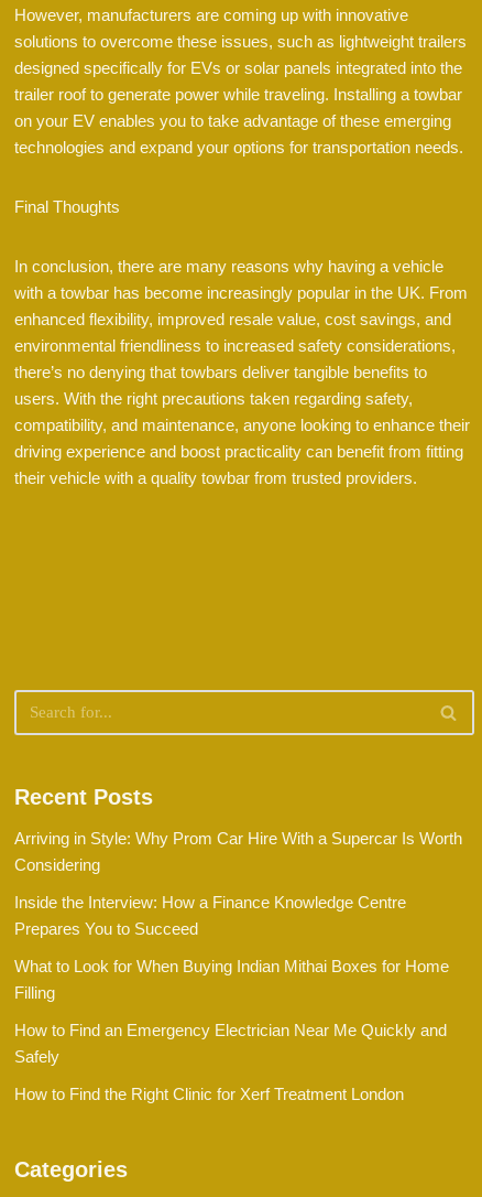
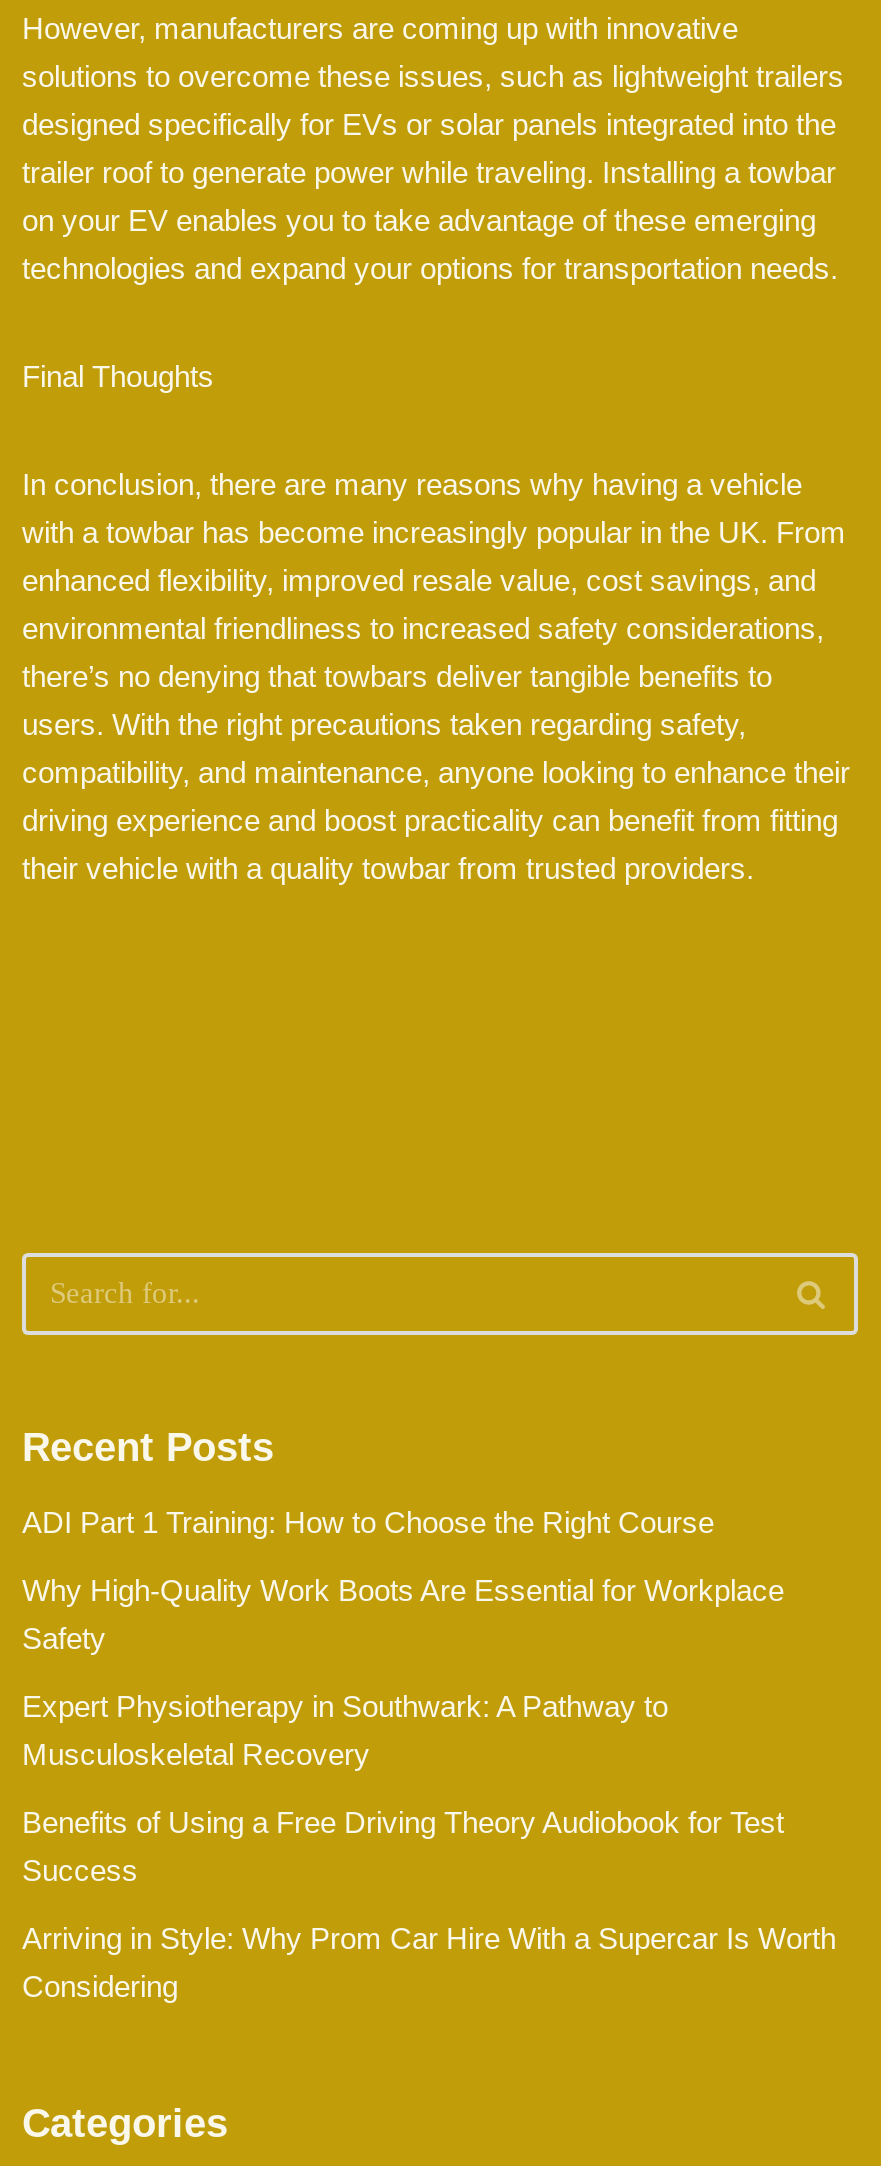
none -> [22,1504,784,1886] ADI Part 1 Training: How to Choose the Right Course | Why High-Quality Work Boots Are Essential for Workplace | Safety | Expert Physiotherapy in Southwark: A Pathway to | Musculoskeletal Recovery | Benefits of Using a Free Driving Theory Audiobook for Test | Success
moved [14,829,462,874] -> [22,1920,836,2002]: Arriving in Style: Why Prom Car Hire With a Supercar Is Worth | Considering
[14,893,449,1104] Inside the Interview: How a Finance Knowledge Centre | Prepares You to Succeed | What to Look for When Buying Indian Mithai Boxes for Home | Filling | How to Find an Emergency Electrician Near Me Quickly and | Safely | How to Find the Right Clinic for Xerf Treatment London -> none

